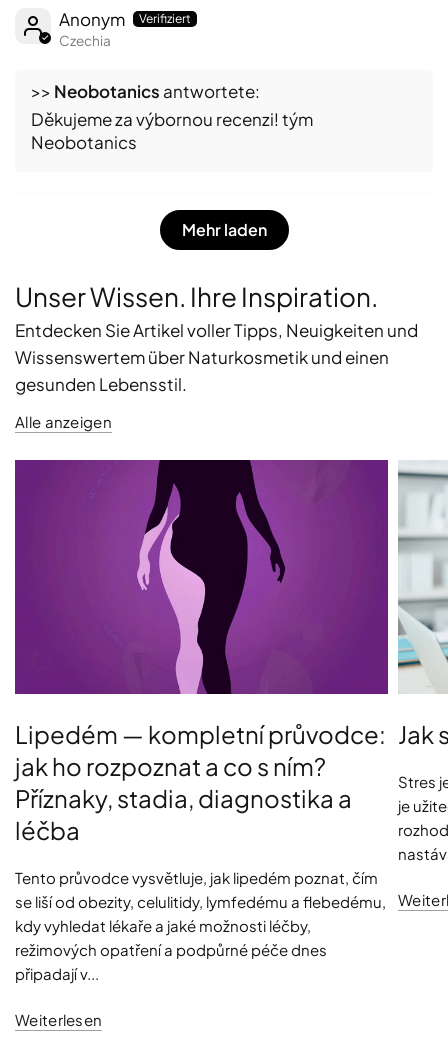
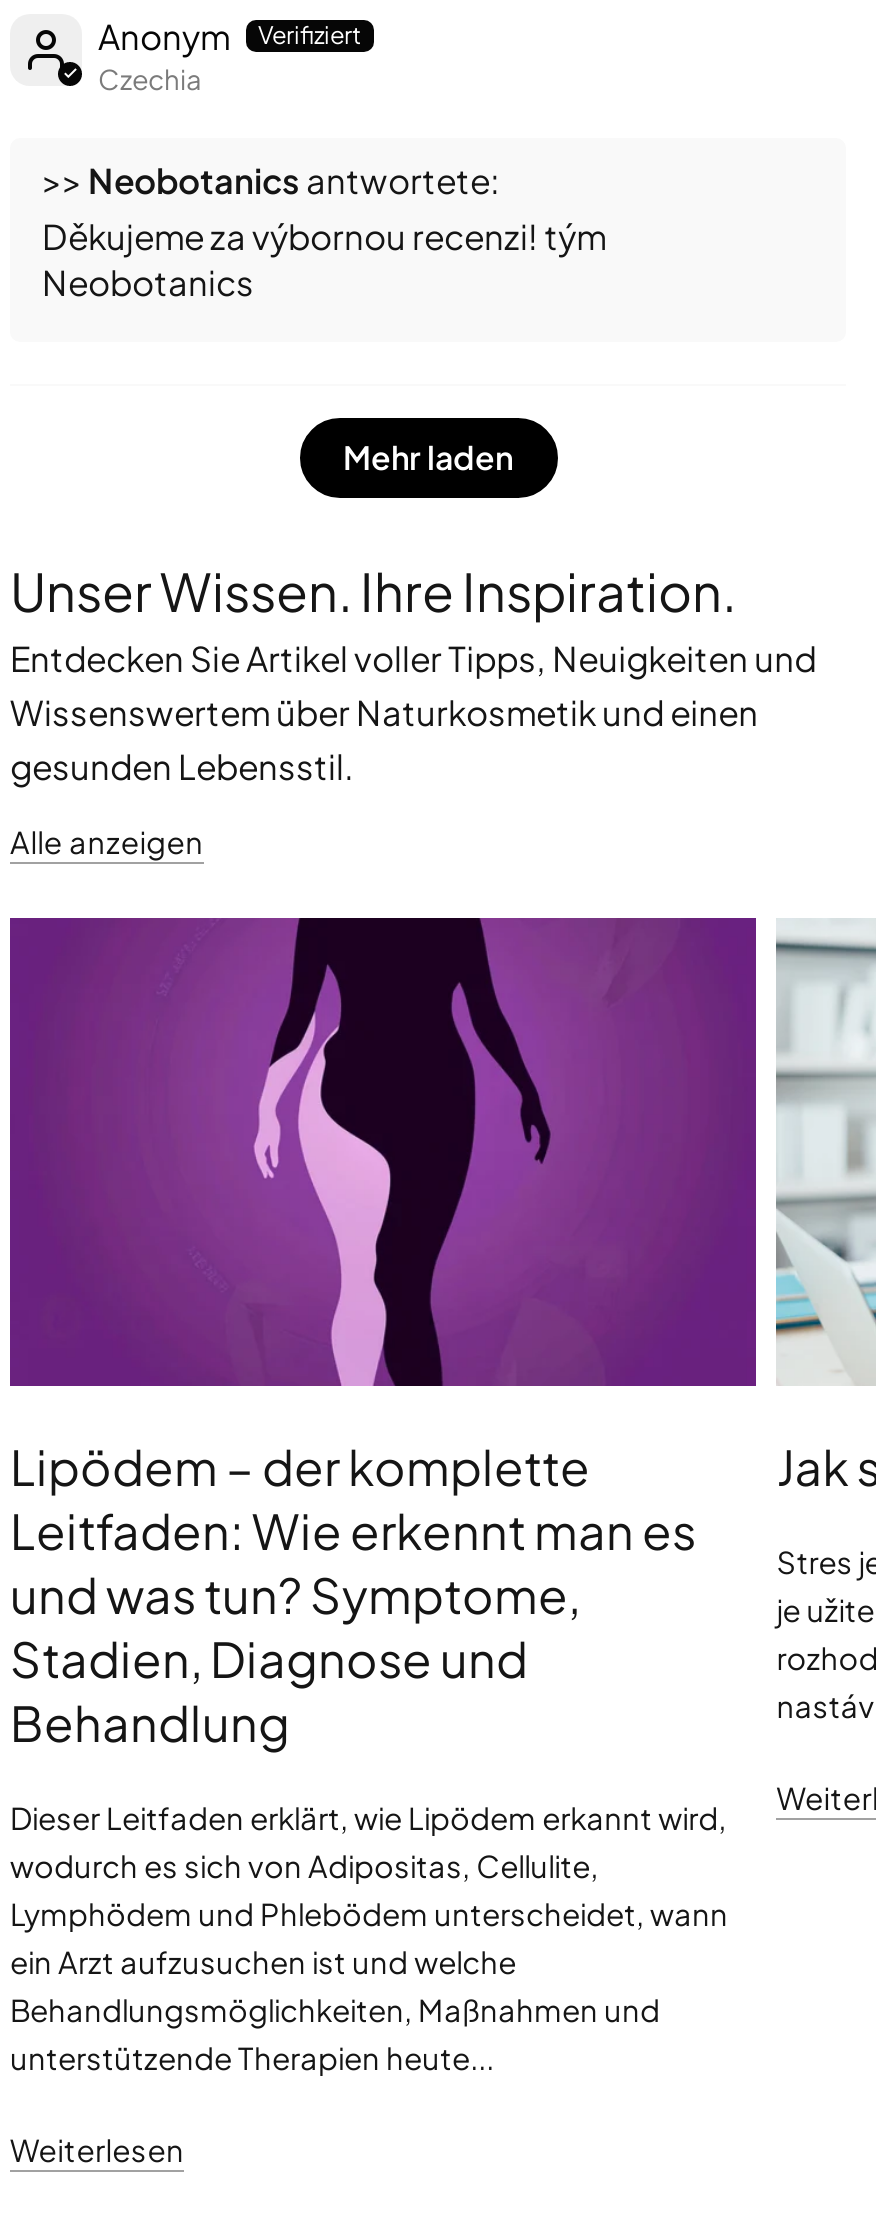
[15,718,386,844] Lipedém — kompletní průvodce: | jak ho rozpoznat a co s ním? | Příznaky, stadia, diagnostika a | léčba -> [10,1435,696,1751] Lipödem – der komplette | Leitfaden: Wie erkennt man es | und was tun? Symptome, | Stadien, Diagnose und | Behandlung
[15,867,386,982] Tento průvodce vysvětluje, jak lipedém poznat, čím | se liší od obezity, celulitidy, lymfedému a flebedému, | kdy vyhledat lékaře a jaké možnosti léčby, | režimových opatření a podpůrné péče dnes | připadají v... -> [10,1797,728,2075] Dieser Leitfaden erklärt, wie Lipödem erkannt wird, | wodurch es sich von Adipositas, Cellulite, | Lymphödem und Phlebödem unterscheidet, wann | ein Arzt aufzusuchen ist und welche | Behandlungsmöglichkeiten, Maßnahmen und | unterstützende Therapien heute...

